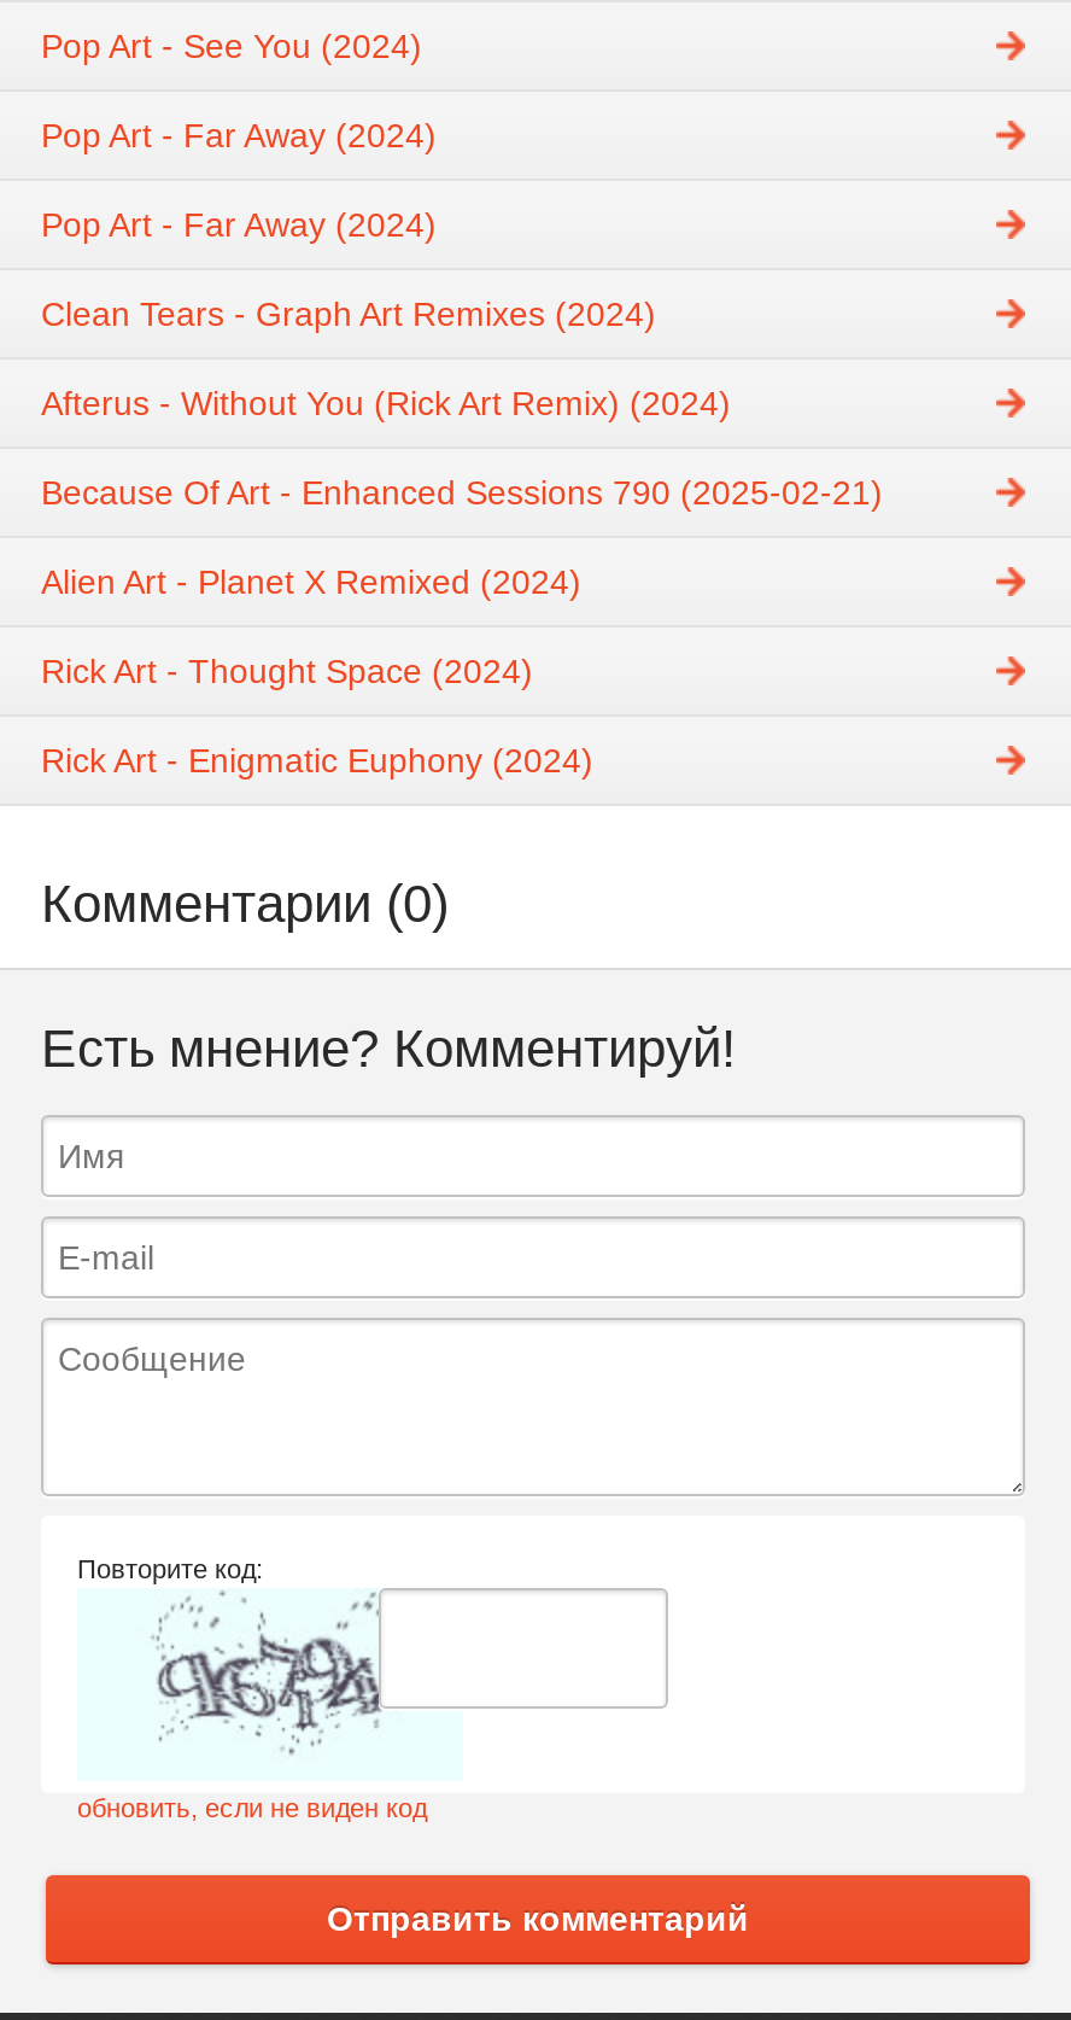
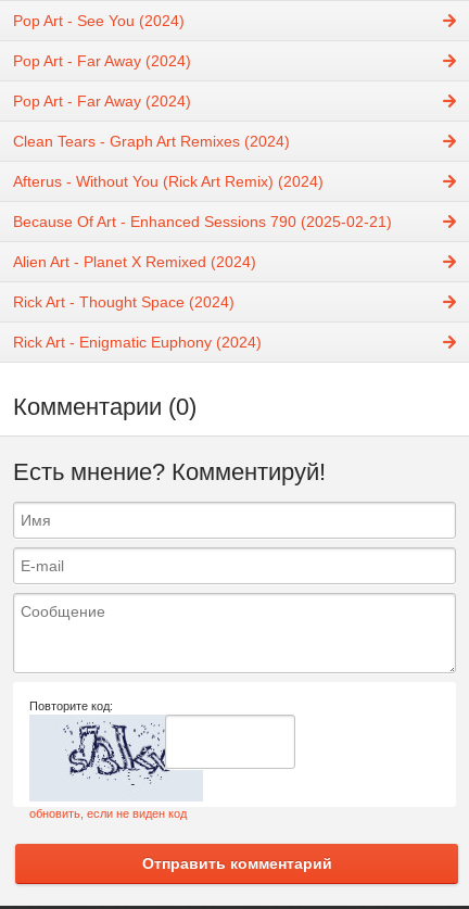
[152,1602,388,1752] [image] -> [61,720,170,786] [image]

